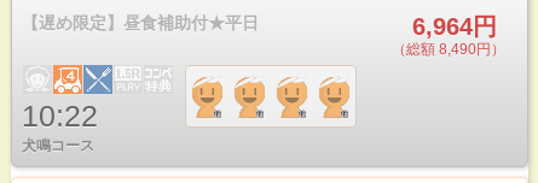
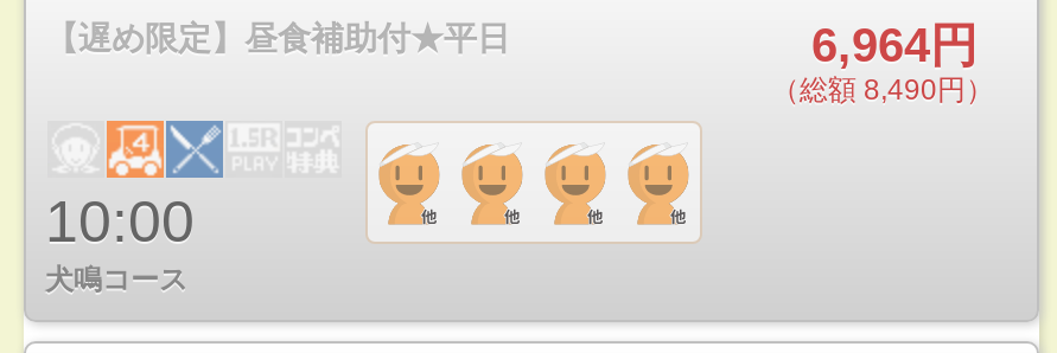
[22,99,98,132] 10:22 -> [45,187,195,253] 10:00

